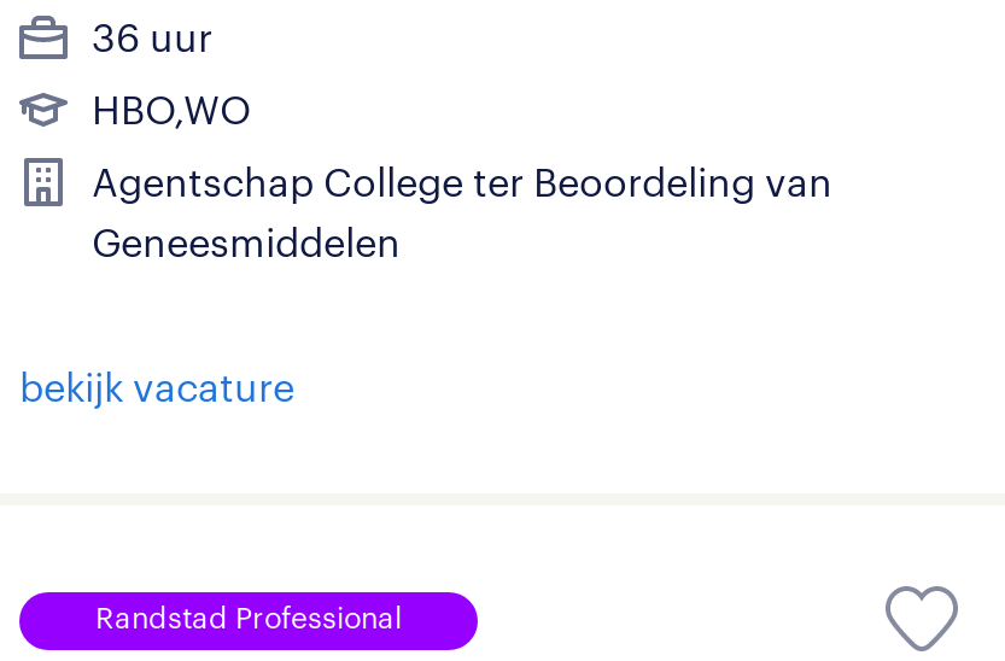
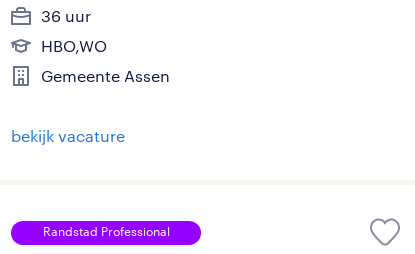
[92,158,832,264] Agentschap College ter Beoordeling van | Geneesmiddelen -> [41,66,170,85] Gemeente Assen

